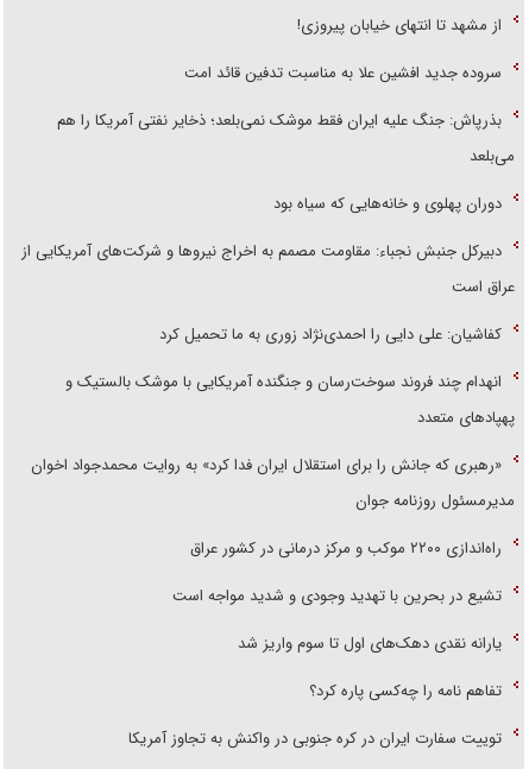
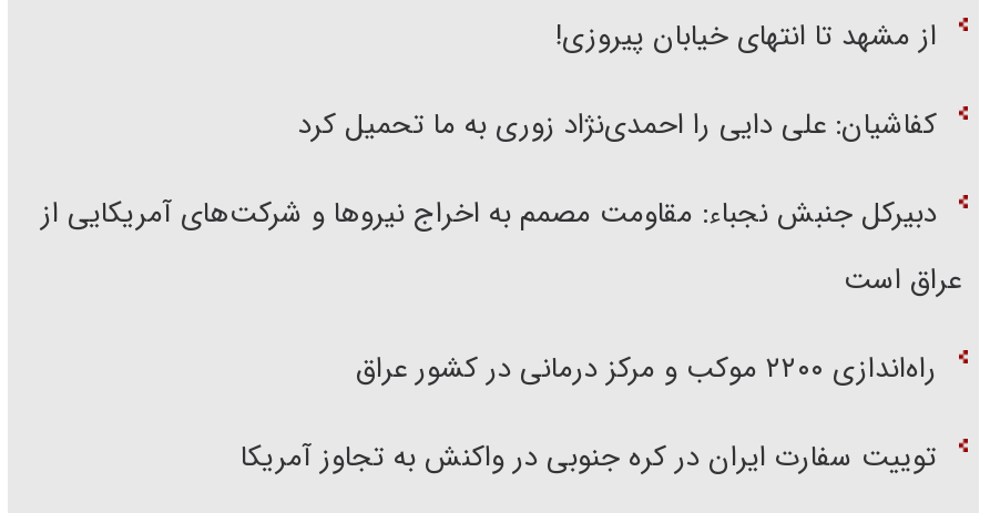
[57,61,515,216] سروده جدید افشین علا به مناسبت تدفین قائد امت | بذرپاش: جنگ علیه ایران فقط موشک نمی‌بلعد؛ ذخایر نفتی آمریکا را هم | می‌بلعد | دوران پهلوی و خانه‌هایی که سیاه بود -> none
moved [159,322,502,347] -> [298,102,937,149]: کفاشیان: علی دایی را احمدی‌نژاد زوری به ما تحمیل کرد
[31,370,515,514] انهدام چند فروند سوخت‌رسان و جنگنده آمریکایی با موشک بالستیک و | پهپاد‌های متعدد | «رهبری که جانش را برای استقلال ایران فدا کرد» به روایت محمد‌جواد اخوان | مدیرمسئول روزنامه جوان -> none
[172,584,502,704] تشیع در بحرین با تهدید وجودی و شدید مواجه است | یارانه نقدی دهک‌های اول تا سوم واریز شد | تفاهم نامه را چه‌کسی پاره کرد؟ -> none

